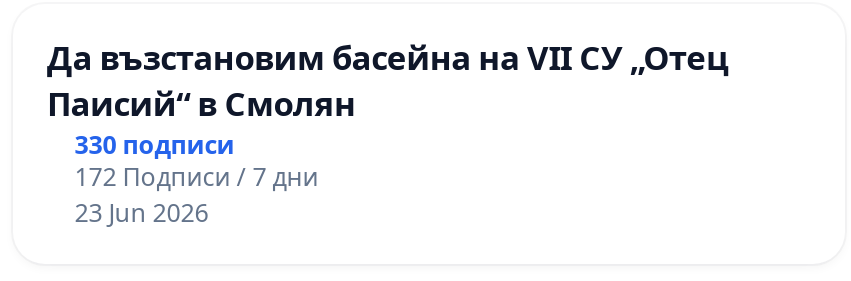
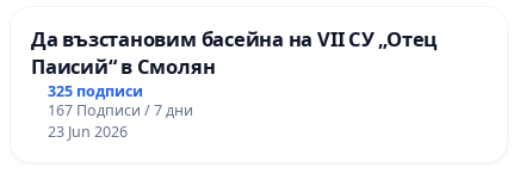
[75,128,235,162] 330 подписи -> [47,81,143,101] 325 подписи
[75,160,319,194] 172 Подписи / 7 дни -> [47,100,193,121] 167 Подписи / 7 дни

